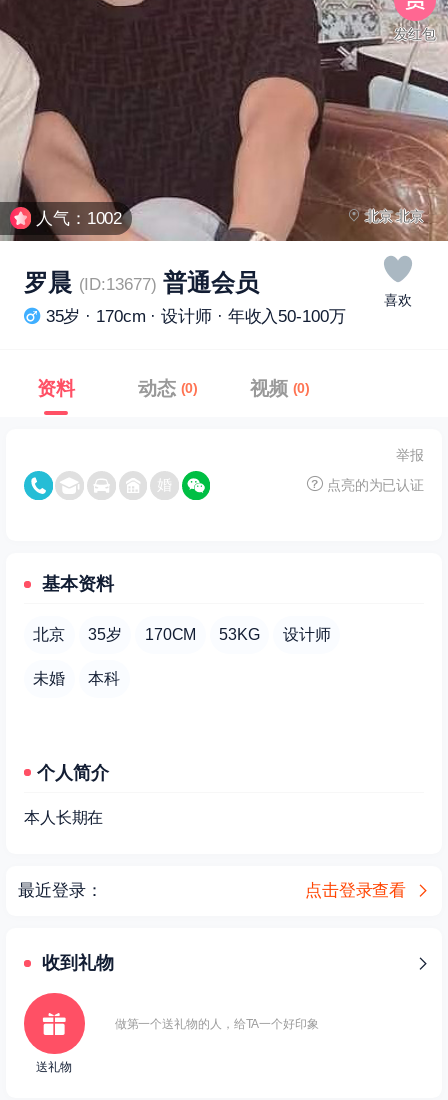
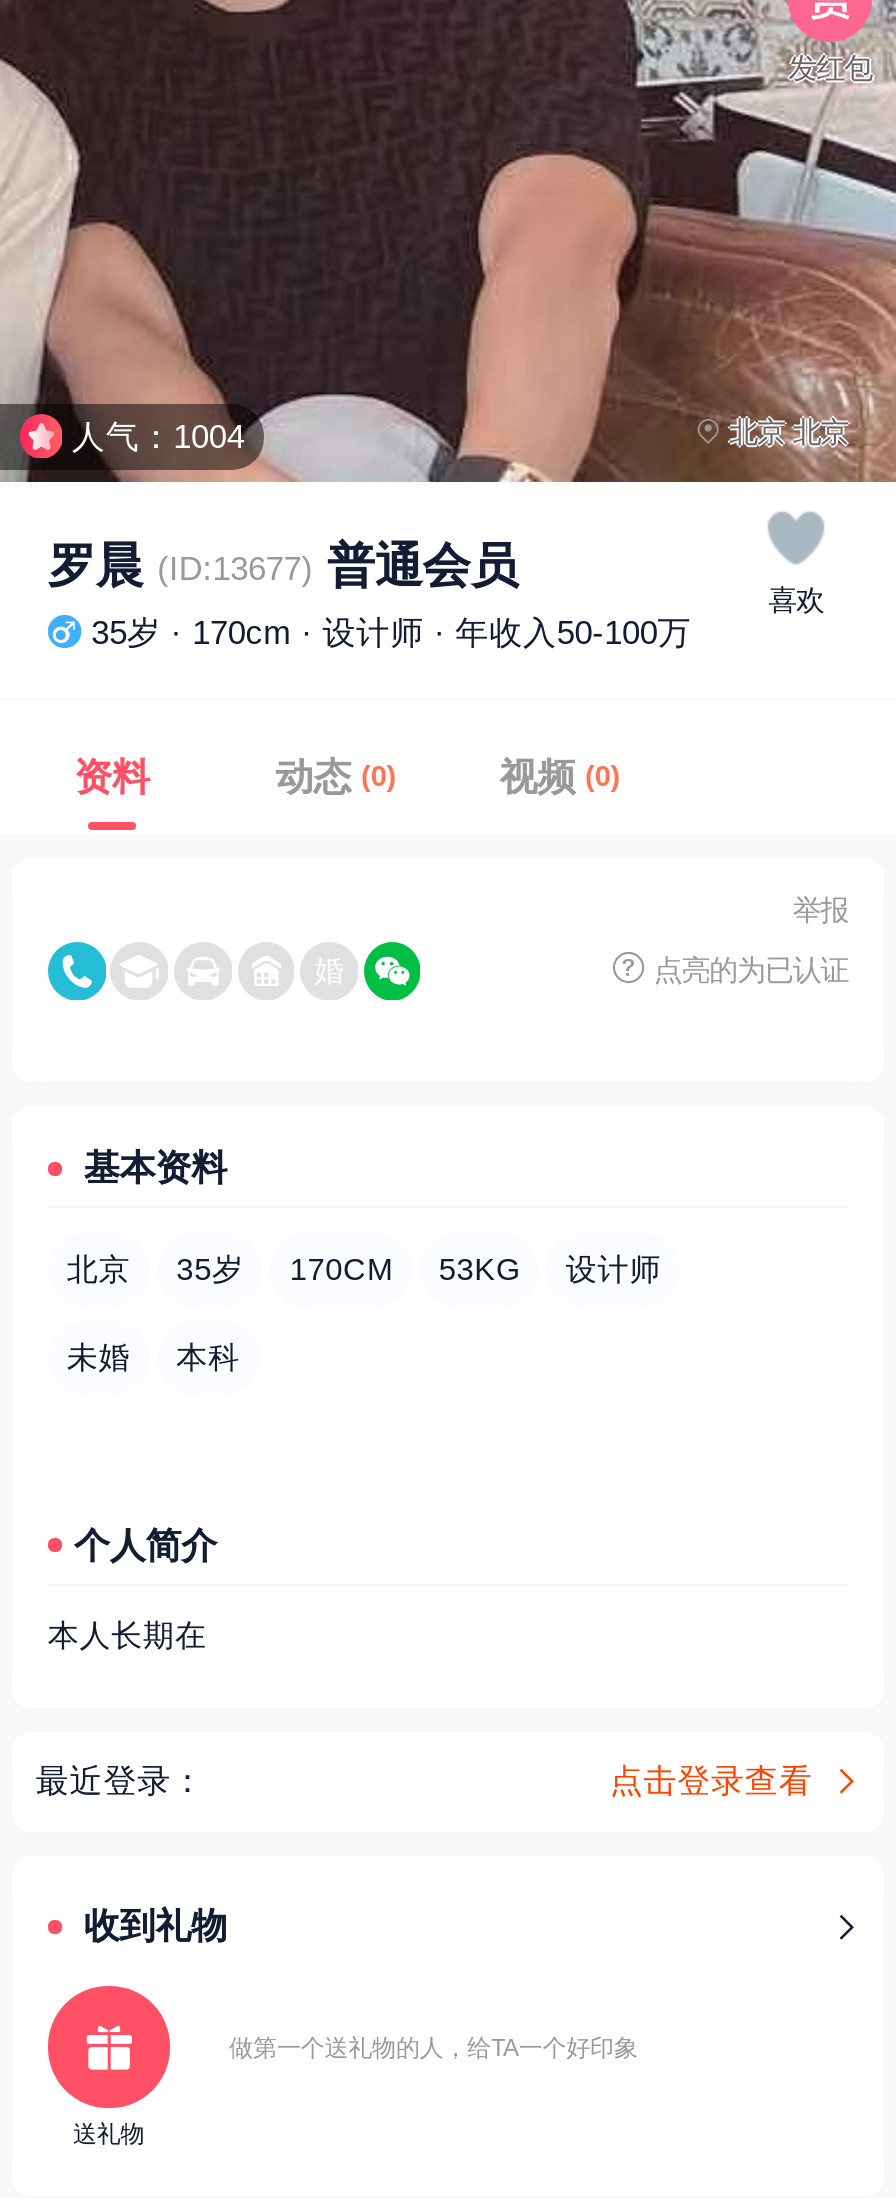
[31,209,122,228] 人气：1002 -> [62,417,244,455] 人气：1004

